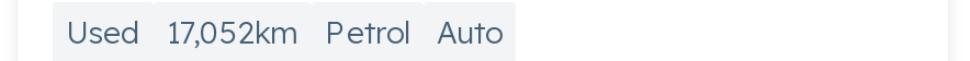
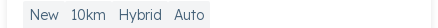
[66,13,410,52] Used | 17,052km | Petrol -> [29,6,162,24] New | 10km | Hybrid

